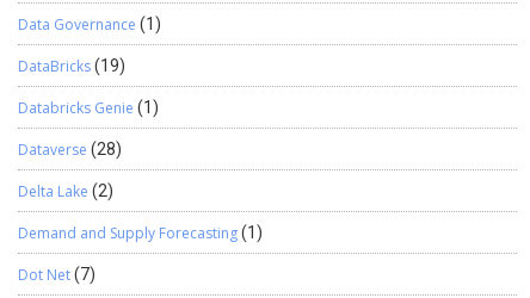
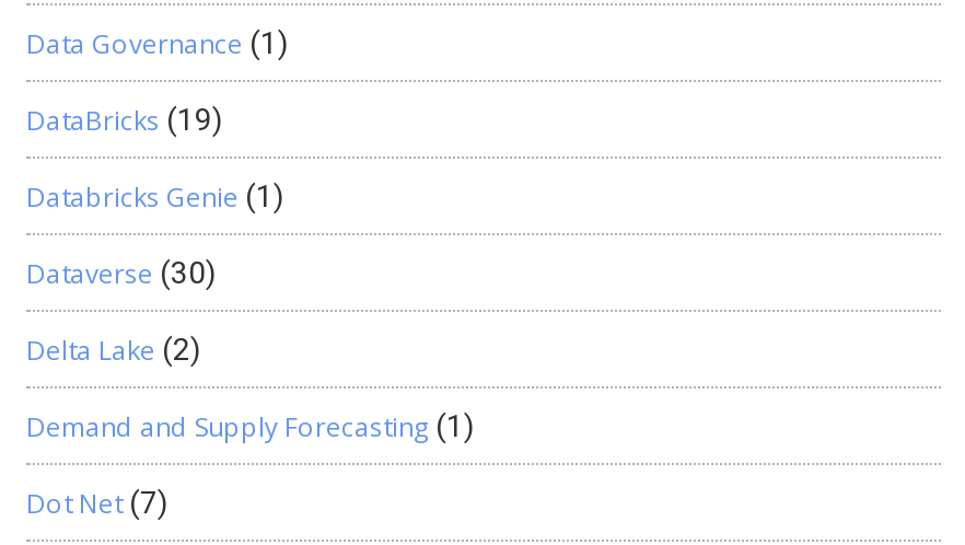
[18,140,122,160] Dataverse (28) -> [26,255,217,293] Dataverse (30)

